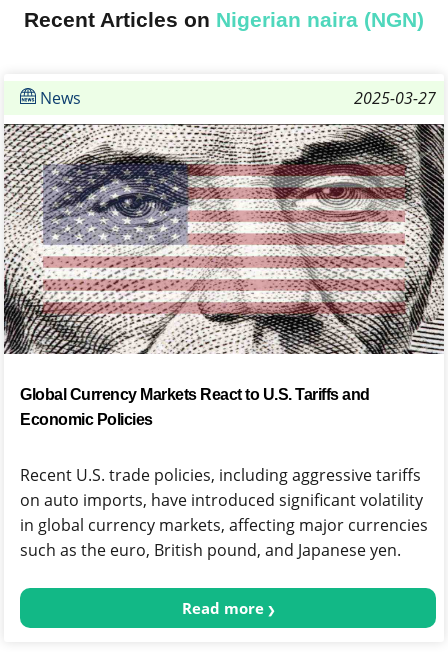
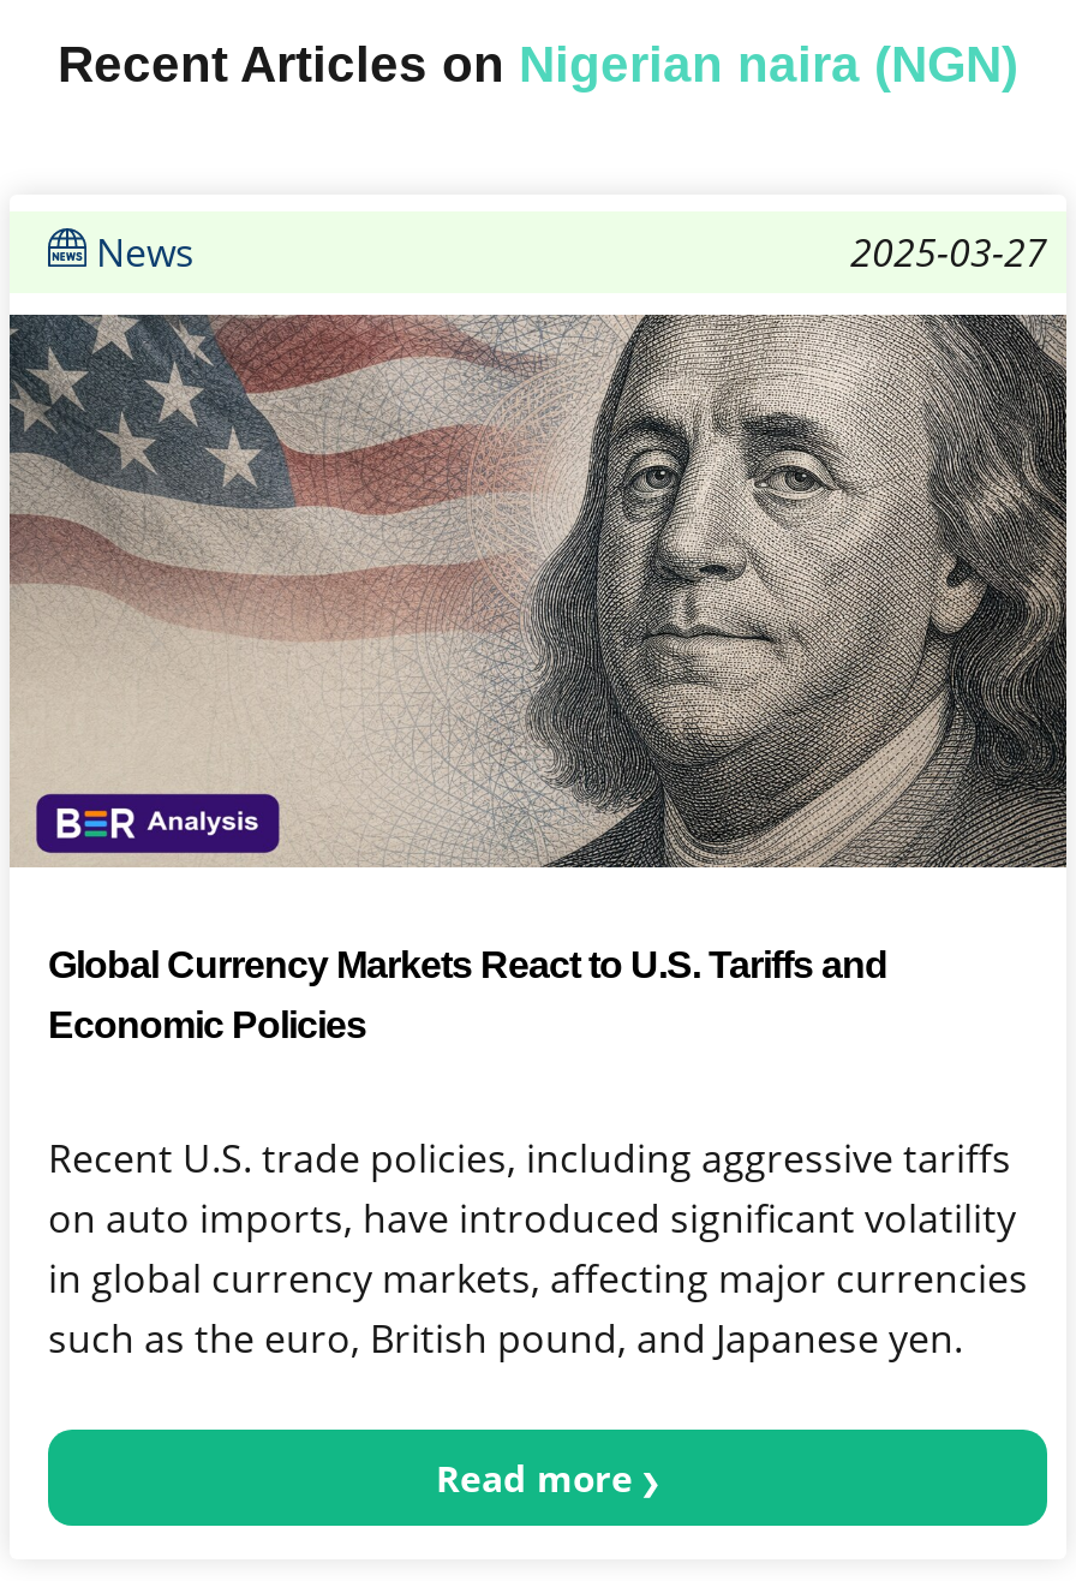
[3,124,444,355] [image] -> [7,315,1069,870] [image]

